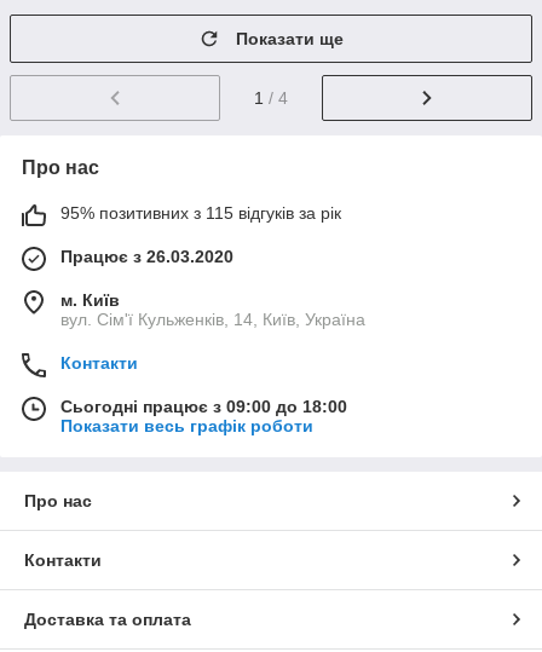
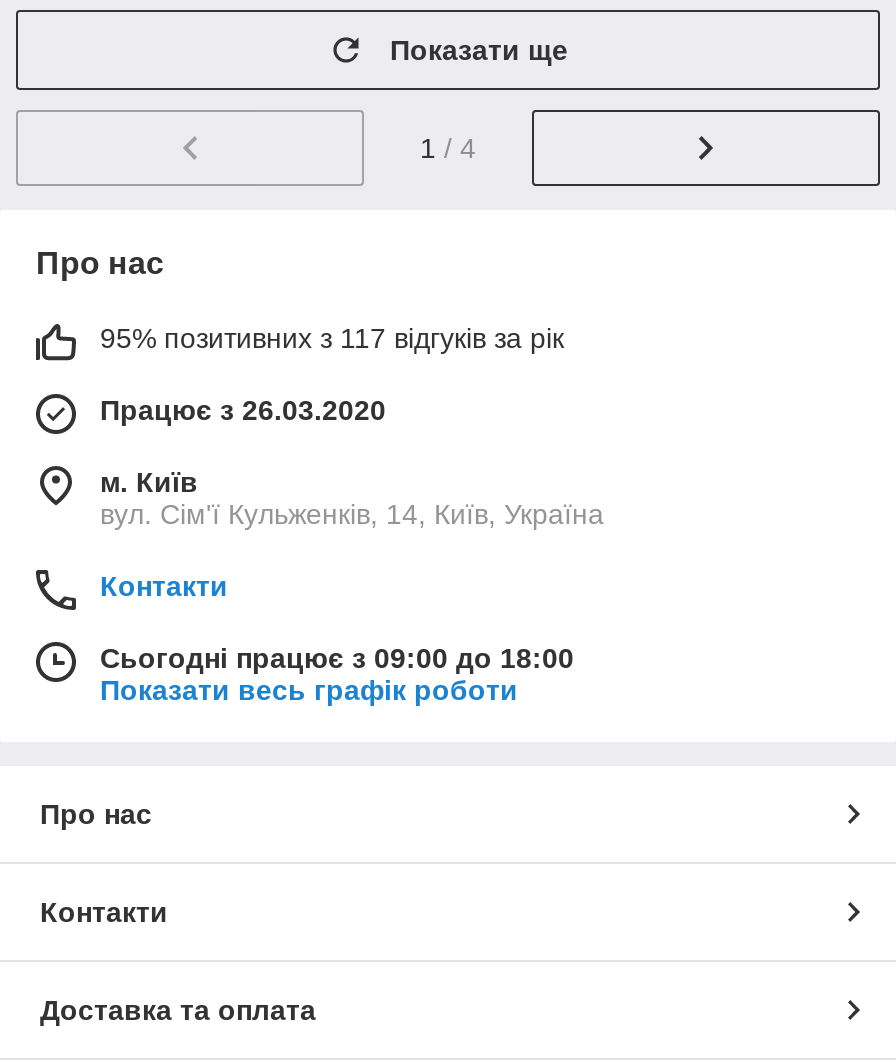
[60,203,341,223] 95% позитивних з 115 відгуків за рік -> [100,322,564,354] 95% позитивних з 117 відгуків за рік

